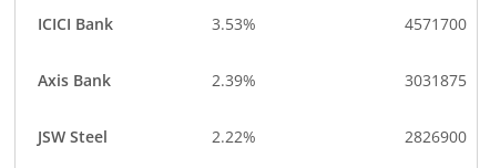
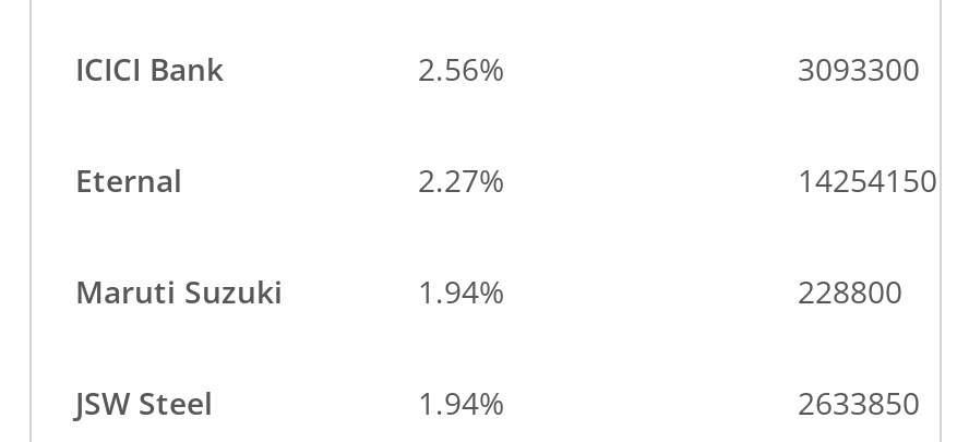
[38,13,467,91] 3.53% | 4571700 | Axis Bank | 2.39% | 3031875 -> [75,48,937,312] 2.56% | 3093300 | Eternal | 2.27% | 14254150 | Maruti Suzuki | 1.94% | 228800
[212,126,467,147] 2.22% | 2826900 -> [418,382,920,423] 1.94% | 2633850

